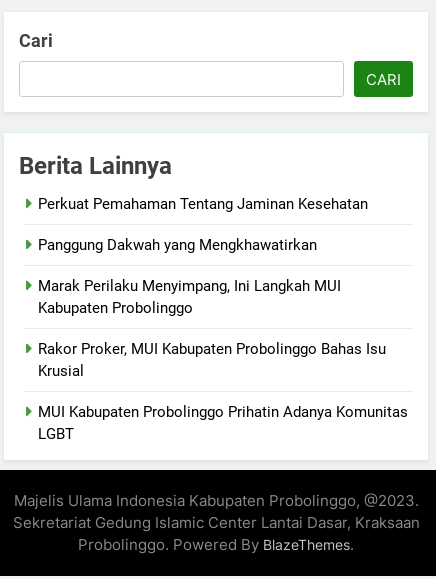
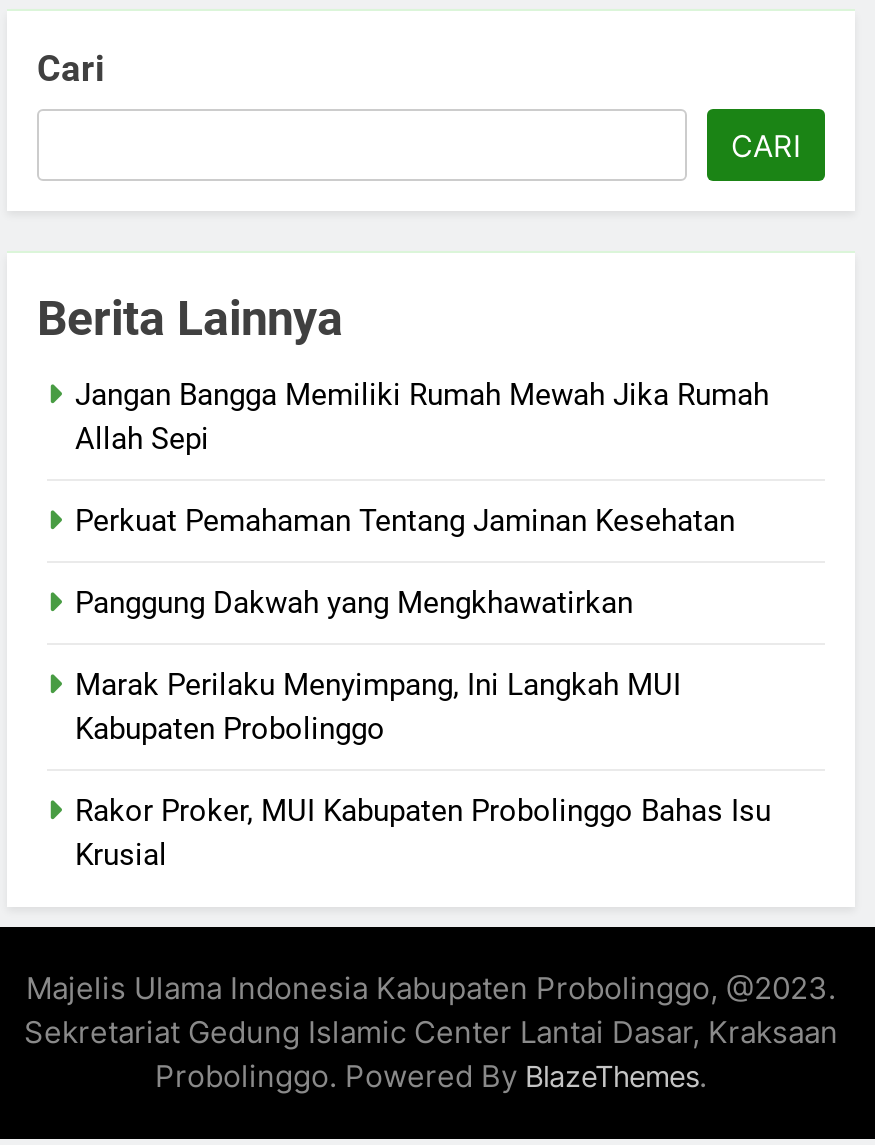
none -> [75,377,769,457] Jangan Bangga Memiliki Rumah Mewah Jika Rumah | Allah Sepi
moved [38,195,386,380] -> [75,503,771,873]: Perkuat Pemahaman Tentang Jaminan Kesehatan | Panggung Dakwah yang Mengkhawatirkan | Marak Perilaku Menyimpang, Ini Langkah MUI | Kabupaten Probolinggo | Rakor Proker, MUI Kabupaten Probolinggo Bahas Isu | Krusial
[38,403,408,443] MUI Kabupaten Probolinggo Prihatin Adanya Komunitas | LGBT -> none

